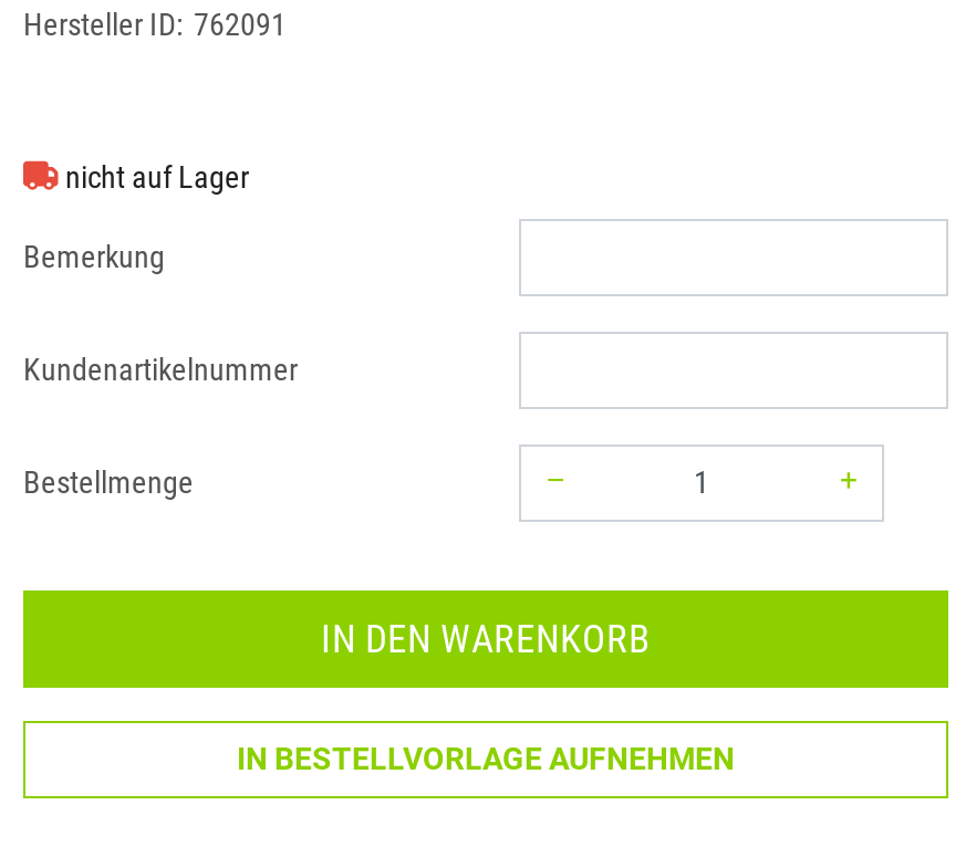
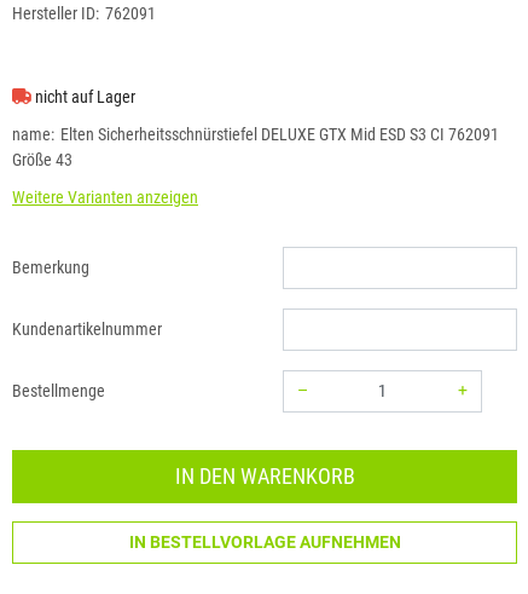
none -> [12,125,499,207] name Elten Sicherheitsschnürstiefel DELUXE GTX Mid ESD S3 CI 762091 | Größe 43 | Weitere Varianten anzeigen

